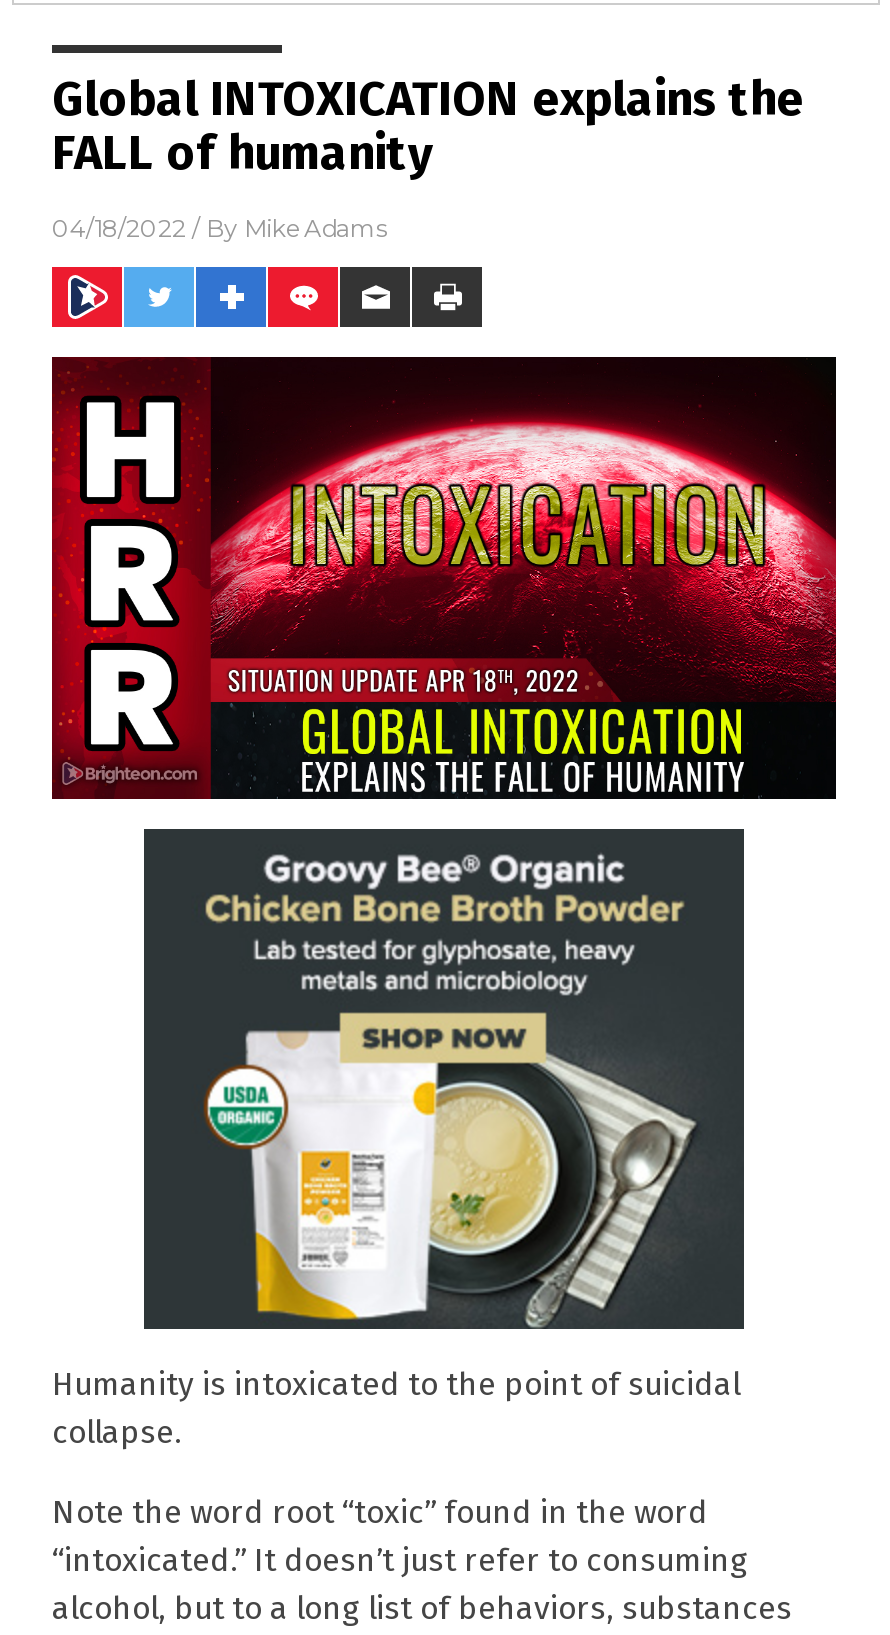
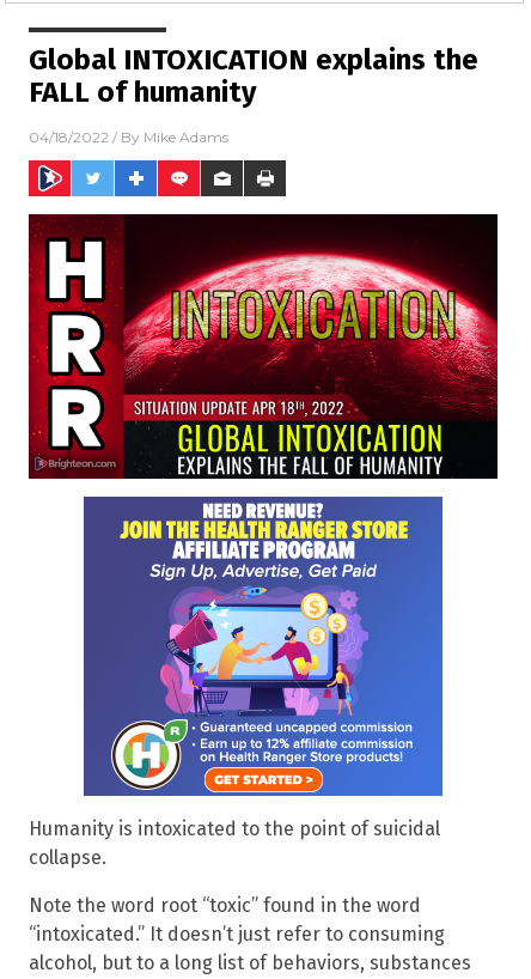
[144,827,746,1331] [image] -> [84,495,444,797] [image]

